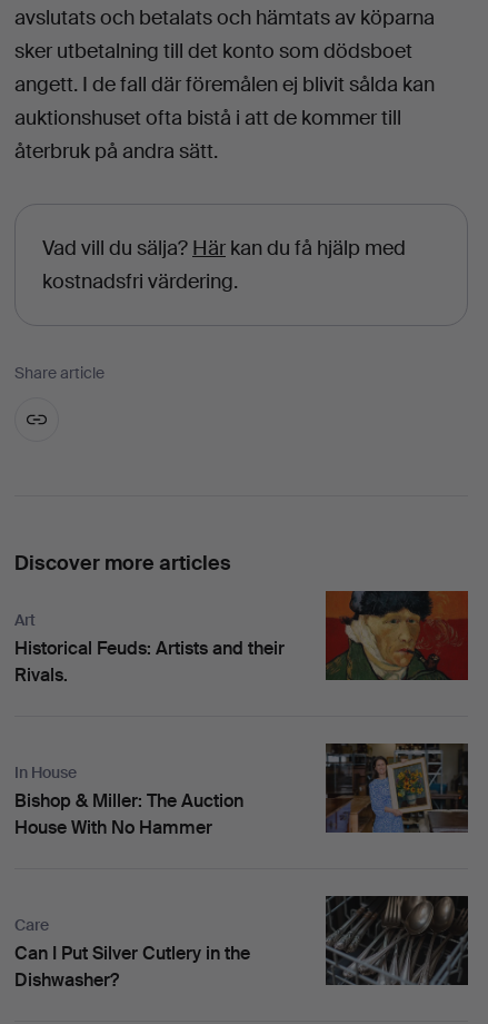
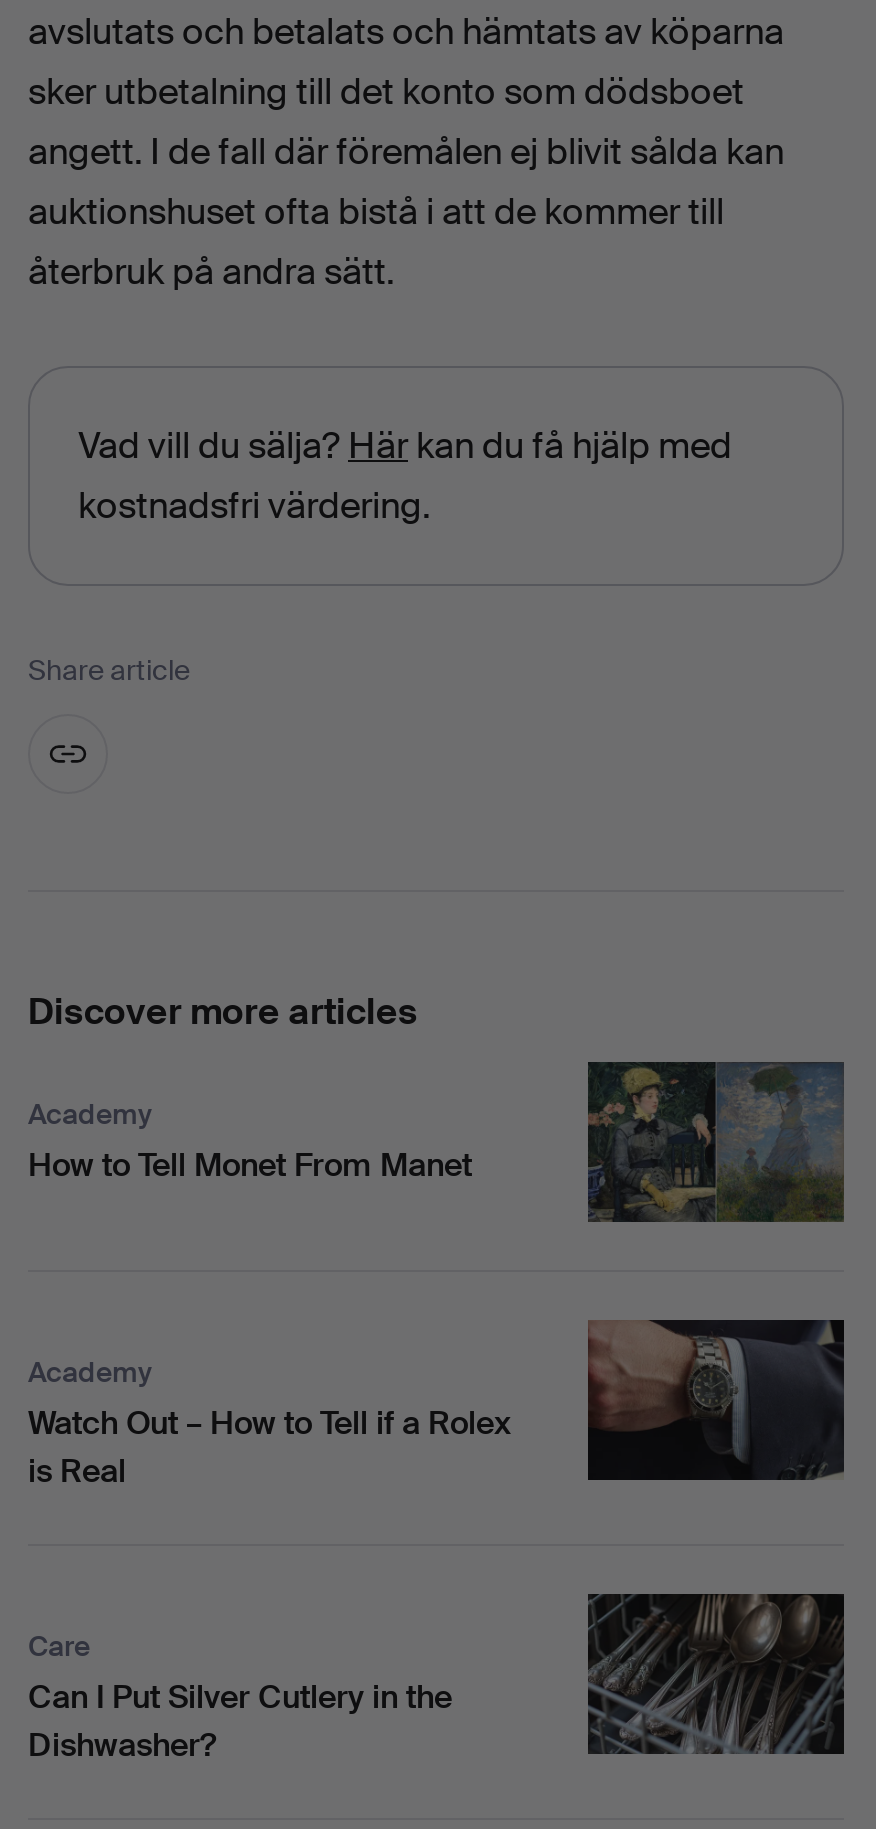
[325,590,469,681] [image] -> [586,1060,846,1224] [image]
[14,610,285,687] Art | Historical Feuds: Artists and their | Rivals. -> [28,1096,472,1186] Academy | How to Tell Monet From Manet
[325,742,468,834] [image] -> [588,1318,844,1482] [image]
[14,762,243,839] In House | Bishop & Miller: The Auction | House With No Hammer -> [28,1354,512,1492] Academy | Watch Out – How to Tell if a Rolex | is Real

